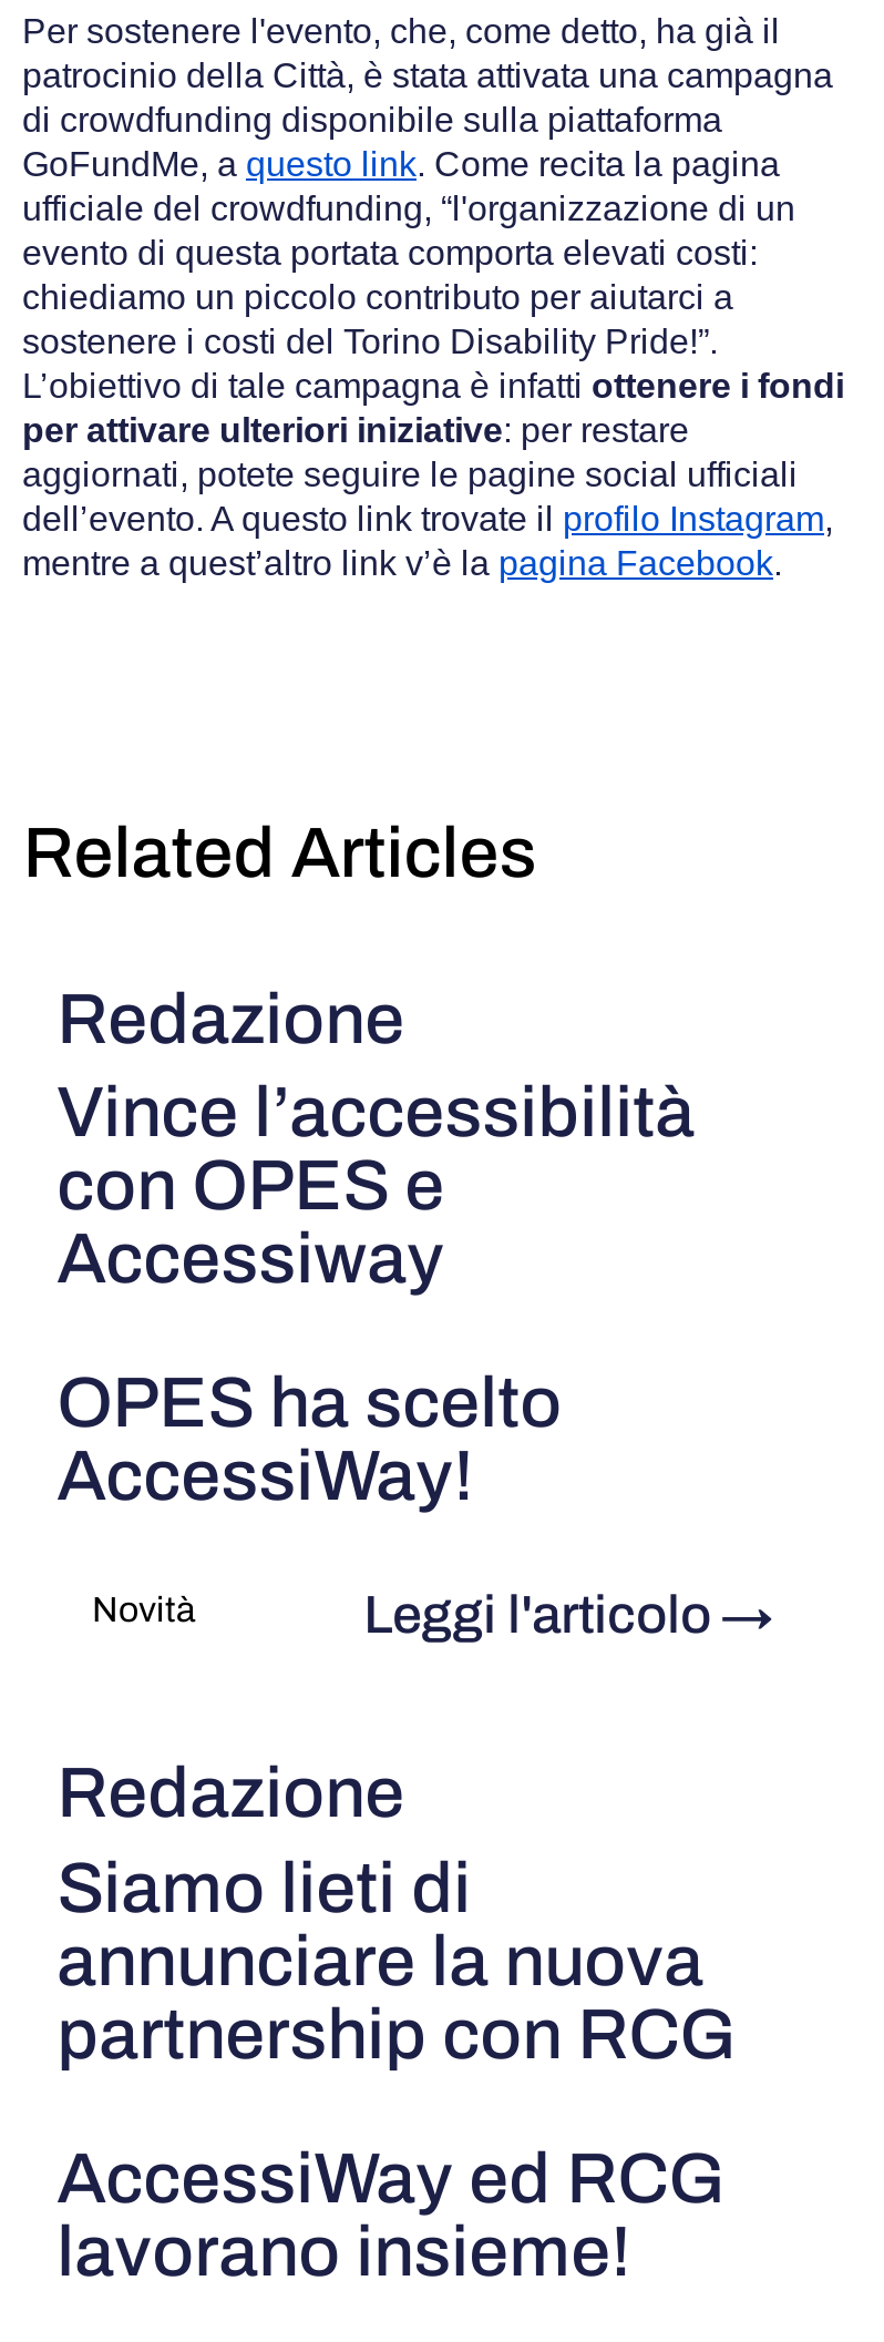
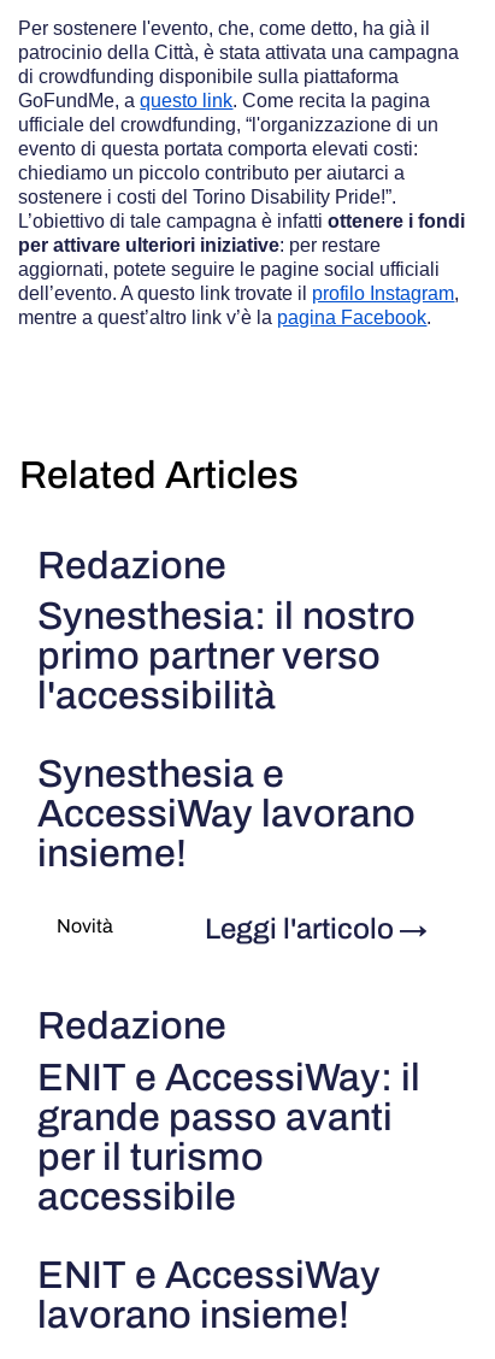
[57,1075,695,1299] Vince l’accessibilità | con OPES e | Accessiway -> [38,596,416,717] Synesthesia: il nostro | primo partner verso | l'accessibilità
[57,1366,562,1516] OPES ha scelto | AccessiWay! -> [38,754,416,875] Synesthesia e | AccessiWay lavorano | insieme!
[57,1850,735,2074] Siamo lieti di | annunciare la nuova | partnership con RCG -> [38,1057,421,1218] ENIT e AccessiWay: il | grande passo avanti | per il turismo | accessibile
[57,2140,724,2218] AccessiWay ed RCG -> [38,1254,381,1296] ENIT e AccessiWay

